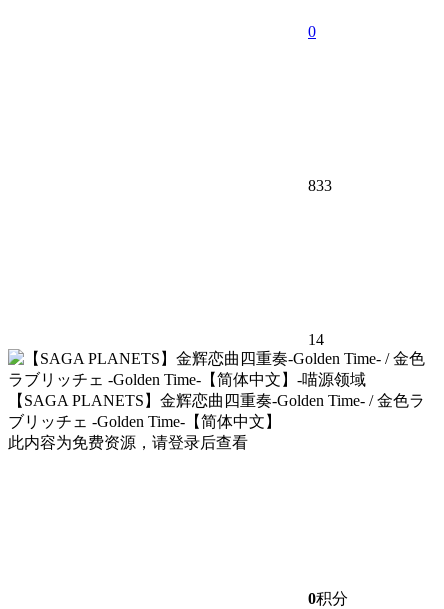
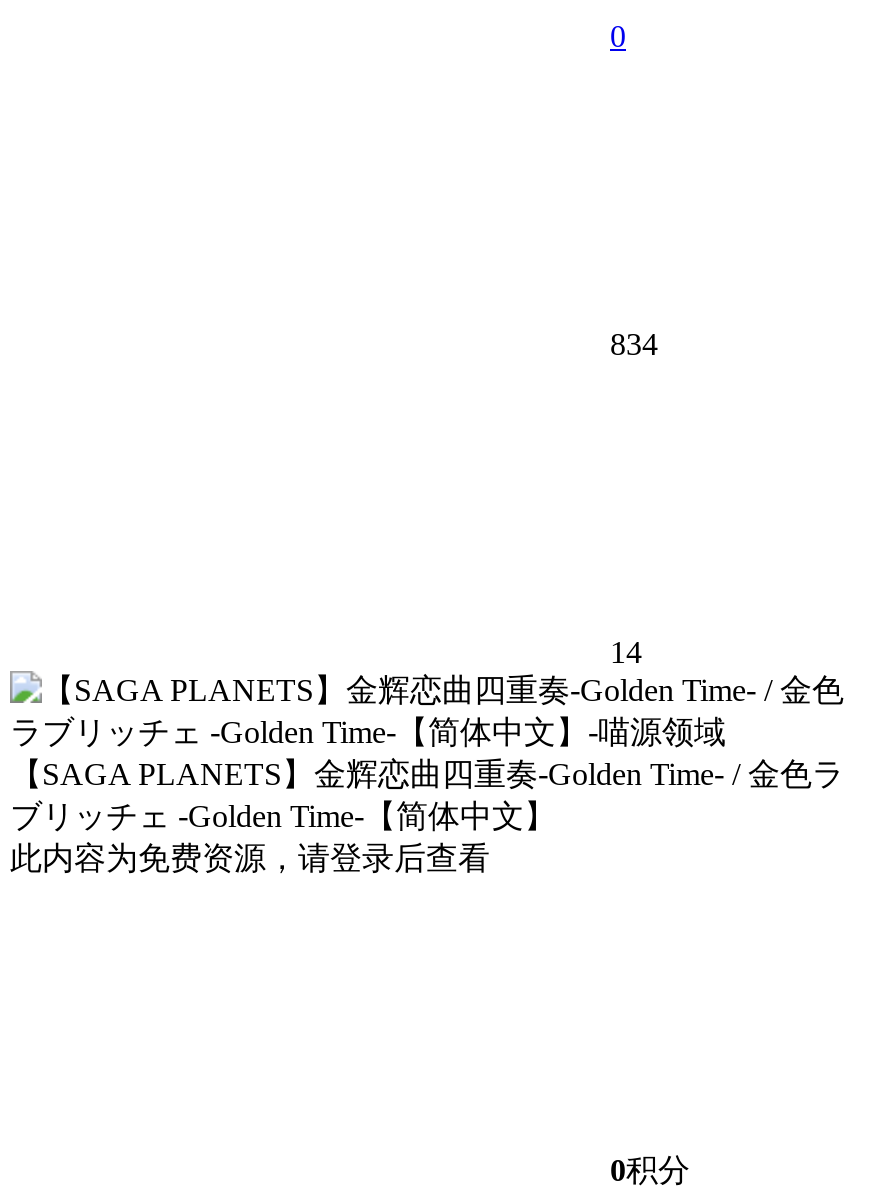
[308,177,332,194] 833 -> [610,328,658,362] 834

